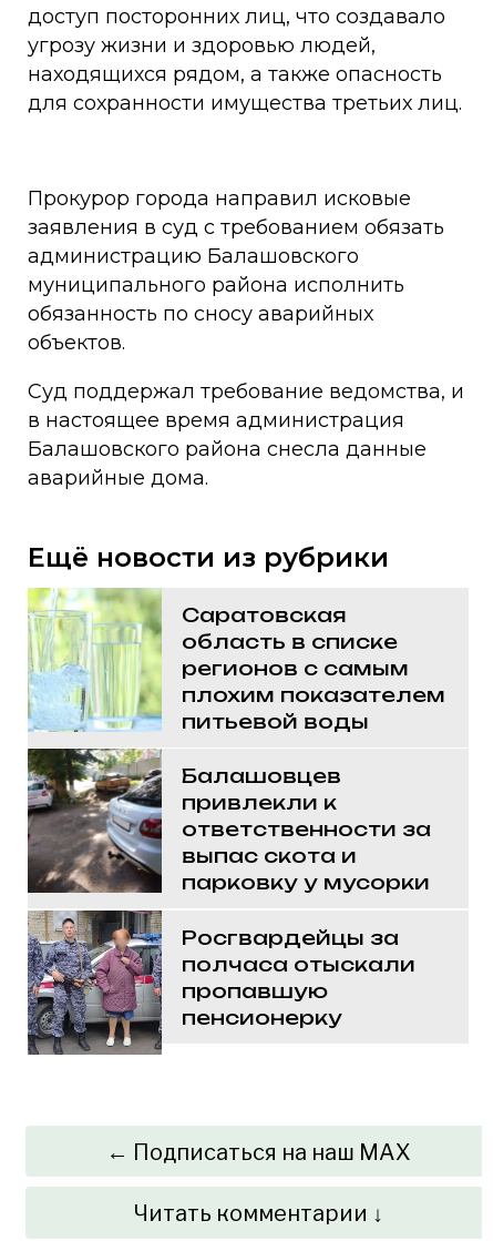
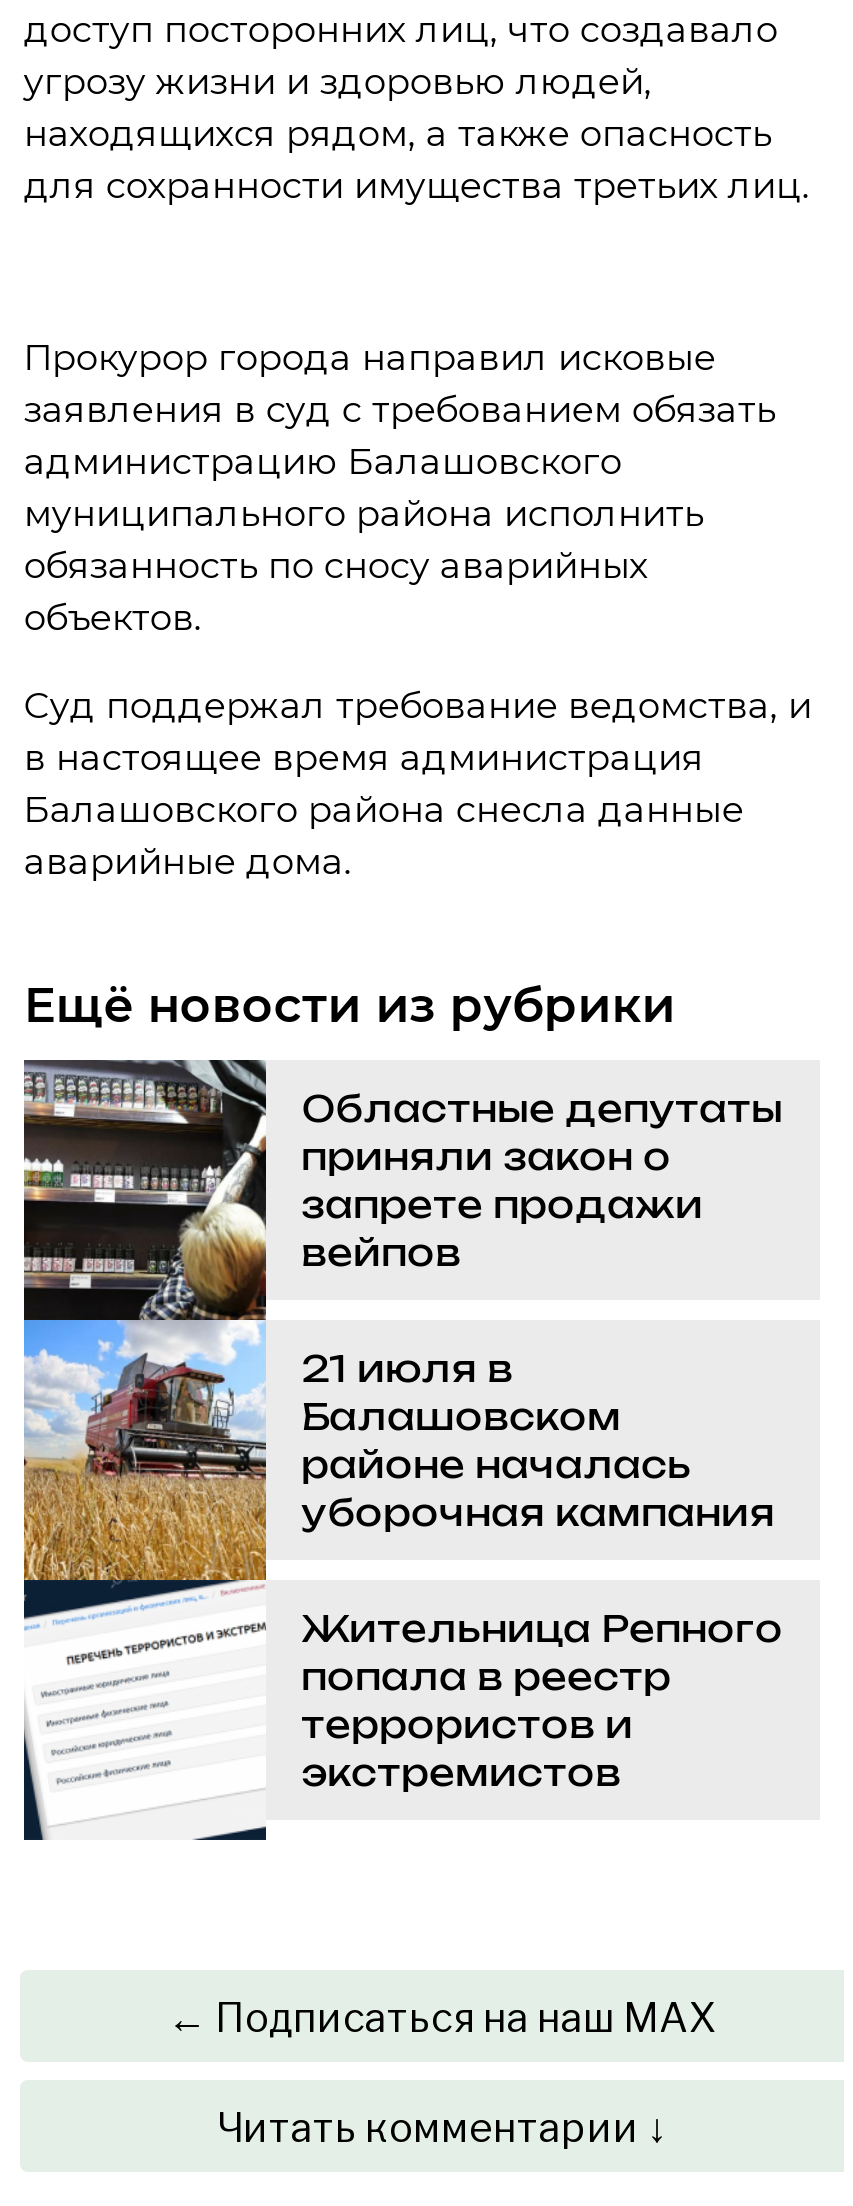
[27,588,445,1056] [image] | Саратовская | область в списке | регионов с самым | плохим показателем | питьевой воды -> [22,1058,783,1842] [image] | Областные депутаты | приняли закон о | запрете продажи | вейпов
[181,763,431,894] Балашовцев | привлекли к | ответственности за | выпас скота и | парковку у мусорки -> [301,1346,775,1534] 21 июля в | Балашовском | районе началась | уборочная кампания
[181,924,415,1029] Росгвардейцы за | полчаса отыскали | пропавшую | пенсионерку -> [301,1606,783,1794] Жительница Репного | попала в реестр | террористов и | экстремистов

